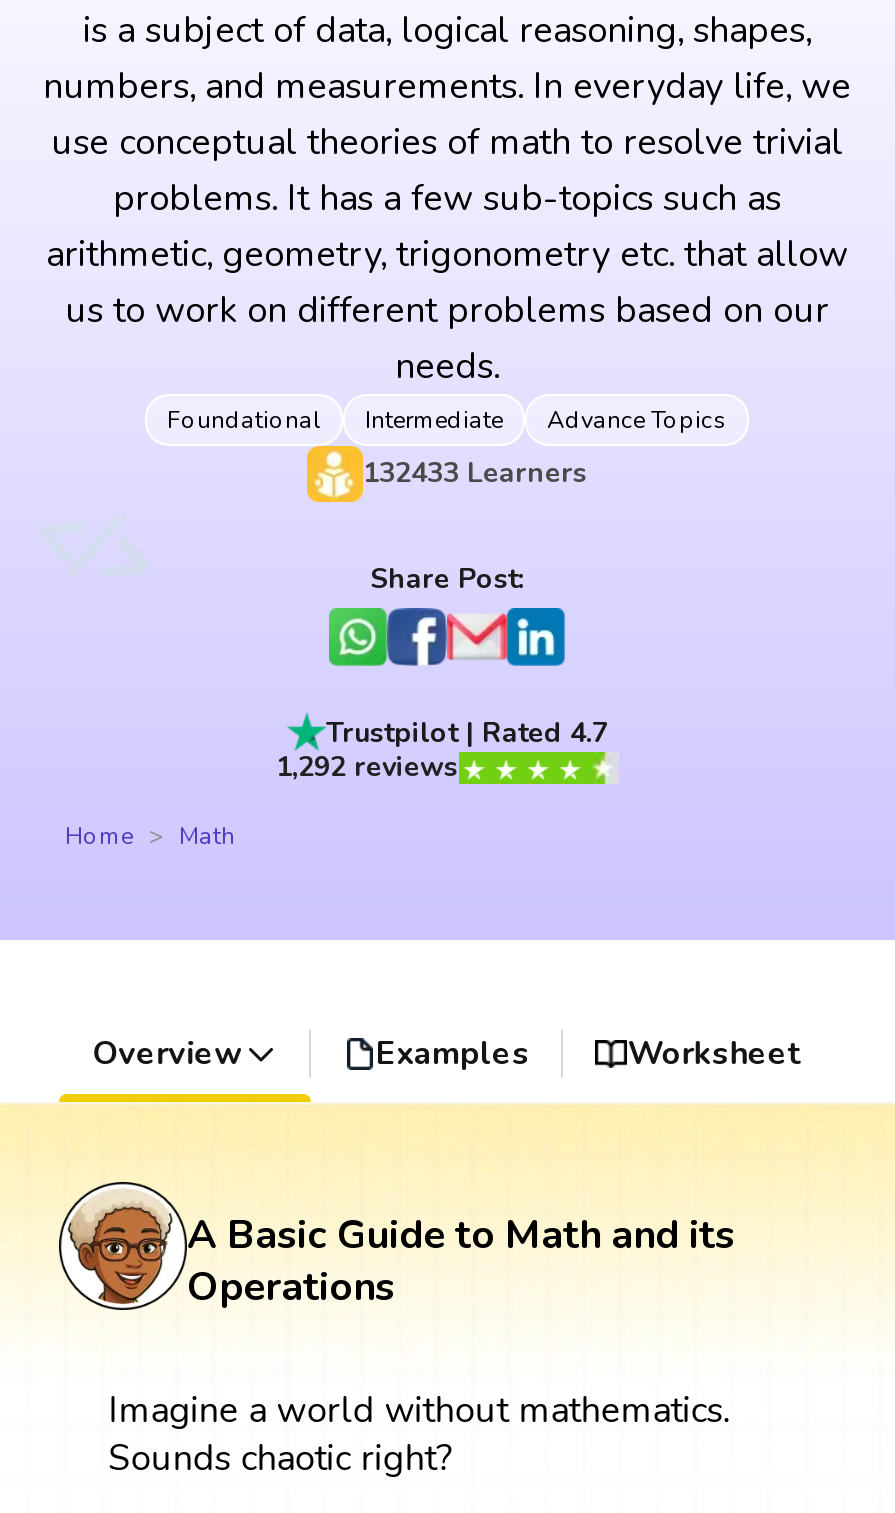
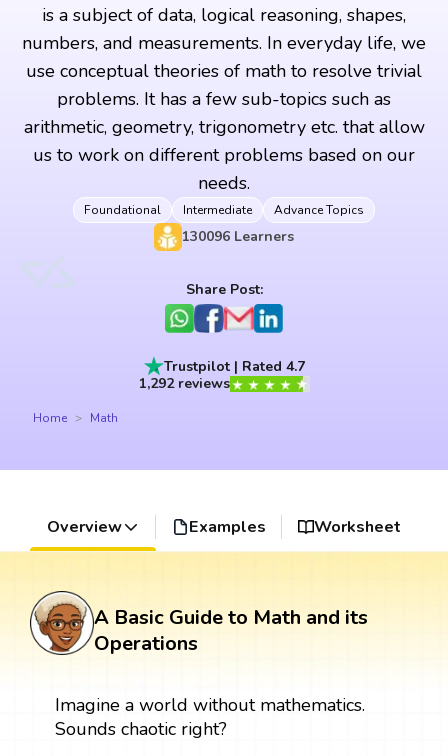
[363,454,587,492] 132433 Learners -> [182,227,294,246] 130096 Learners

